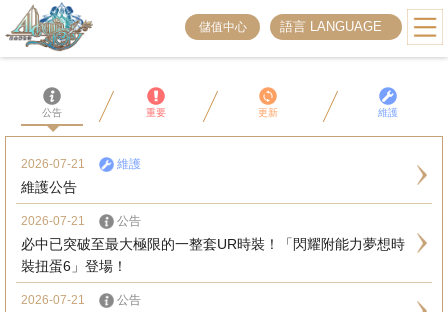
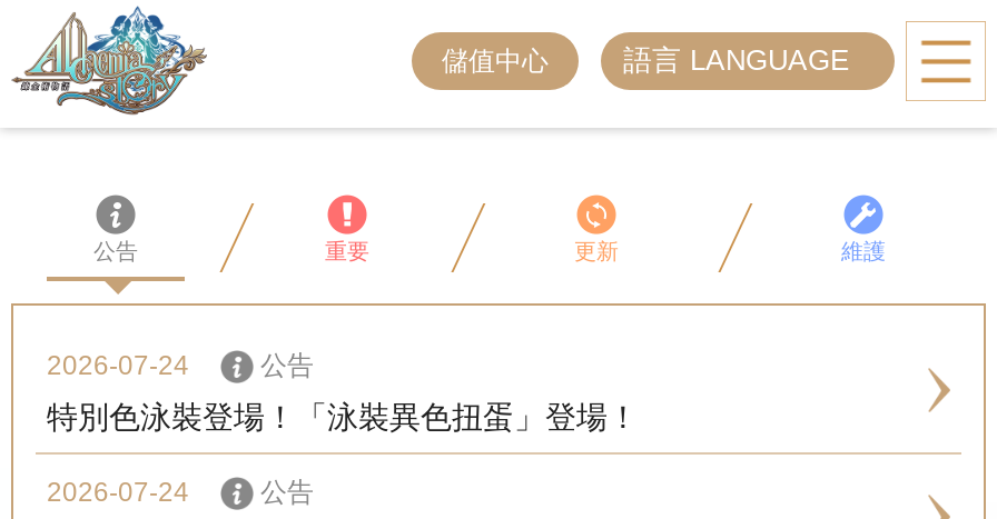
[21,157,141,228] 2026-07-21 | 維護 | 維護公告 | 2026-07-21 -> [47,349,189,380] 2026-07-24
[21,236,405,274] 必中已突破至最大極限的一整套UR時裝！「閃耀附能力夢想時 | 裝扭蛋6」登場！ -> [47,399,639,434] 特別色泳裝登場！「泳裝異色扭蛋」登場！
[21,293,85,307] 2026-07-21 -> [47,476,189,507] 2026-07-24

